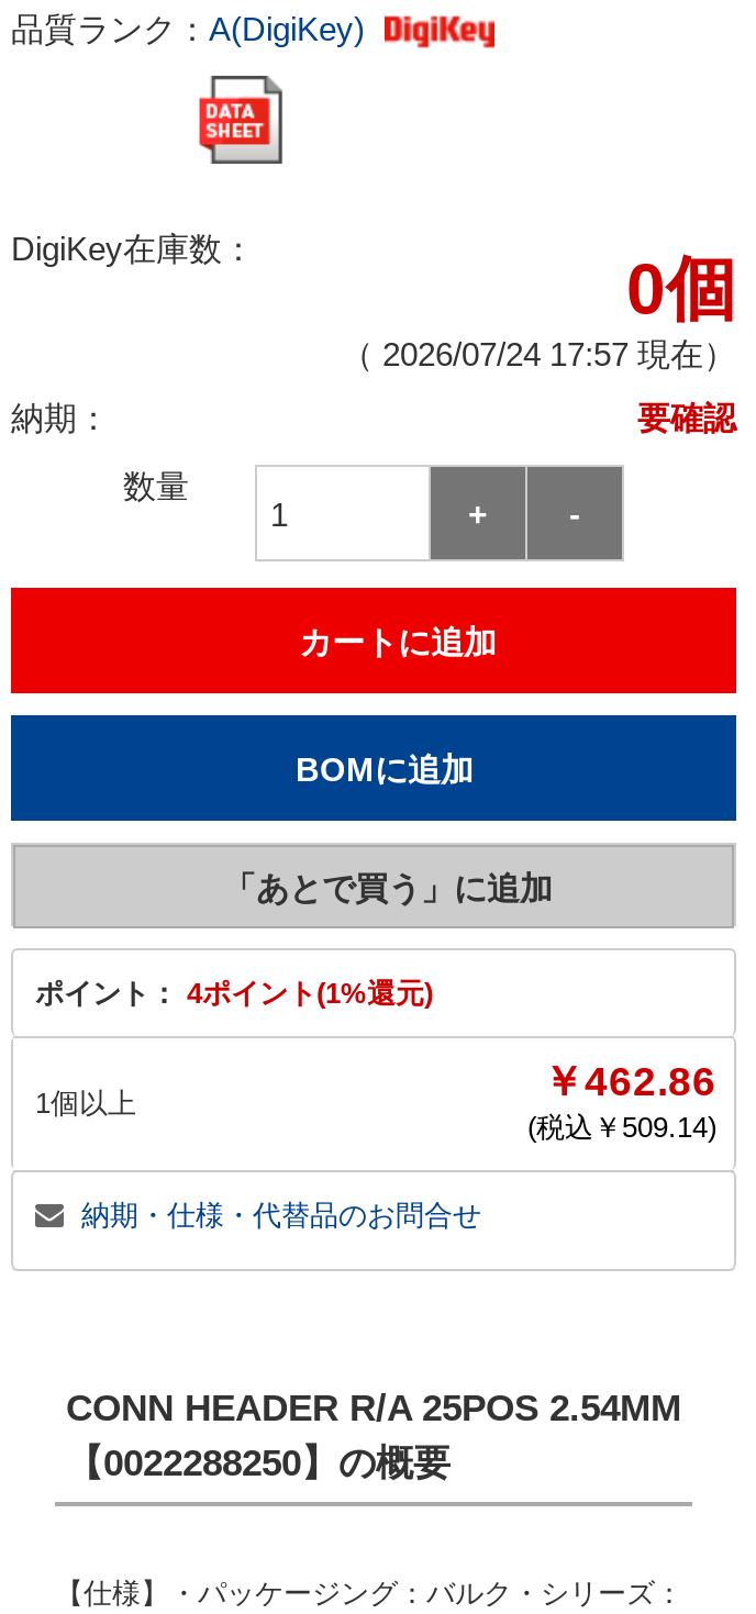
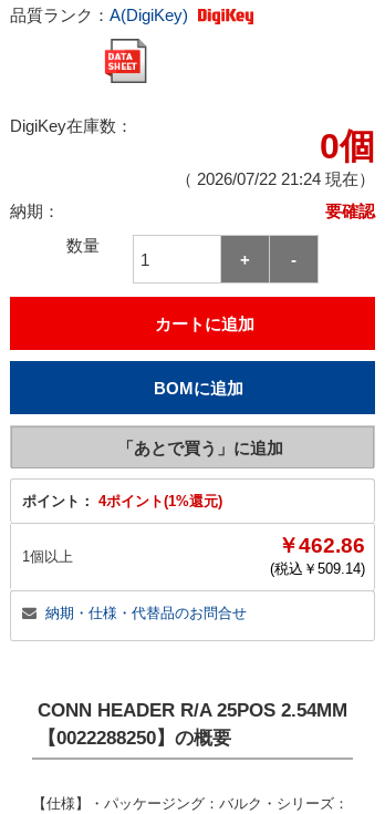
[341,335,736,372] （ 2026/07/24 17:57 現在） -> [176,169,375,188] （ 2026/07/22 21:24 現在）

